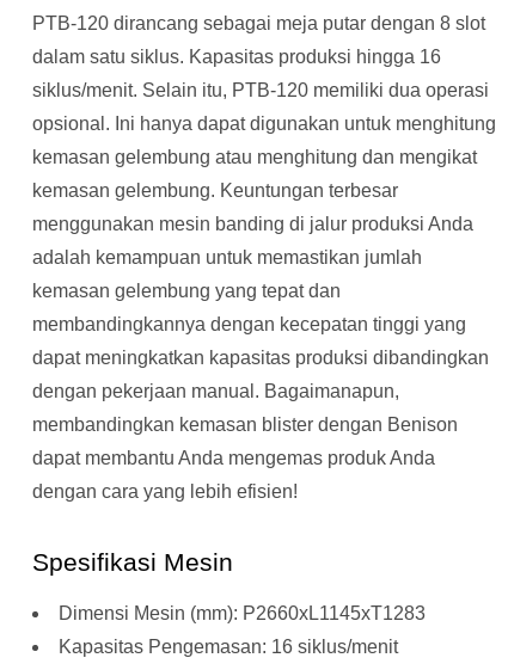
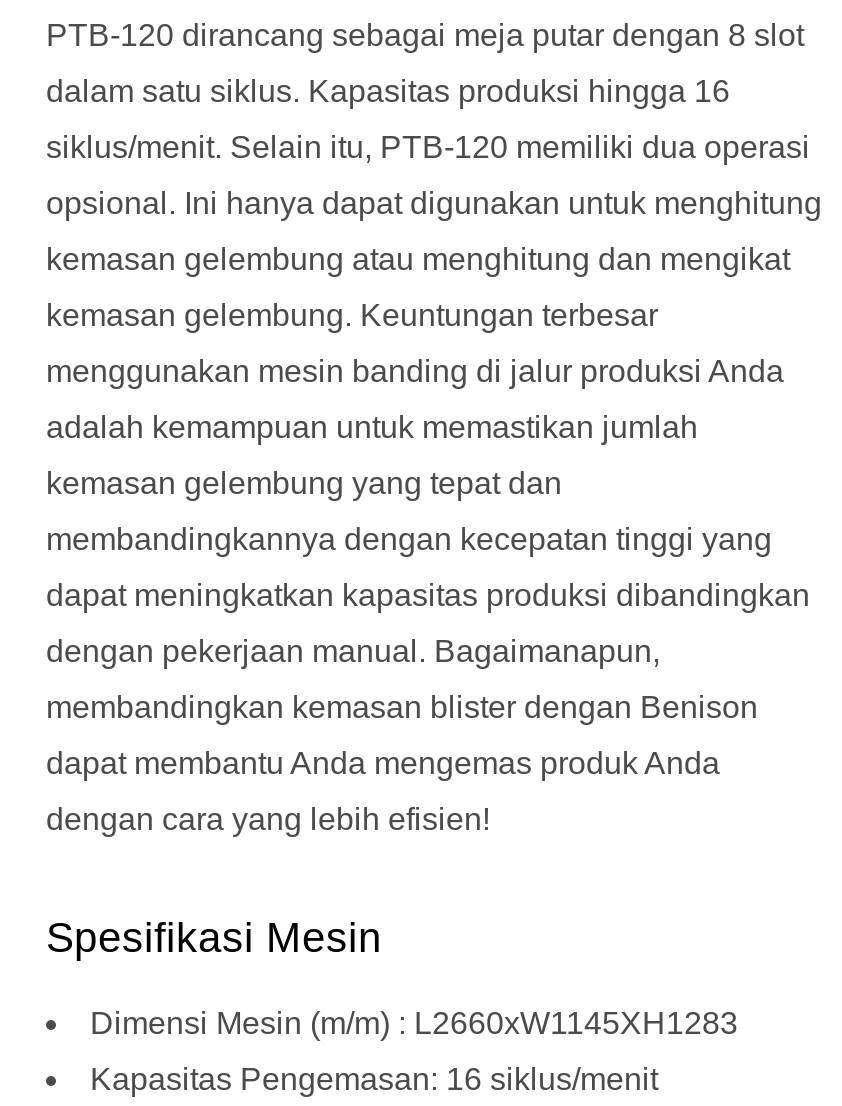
[59,603,426,623] Dimensi Mesin (mm): P2660xL1145xT1283 -> [90,1005,738,1039] Dimensi Mesin (m/m) : L2660xW1145XH1283

